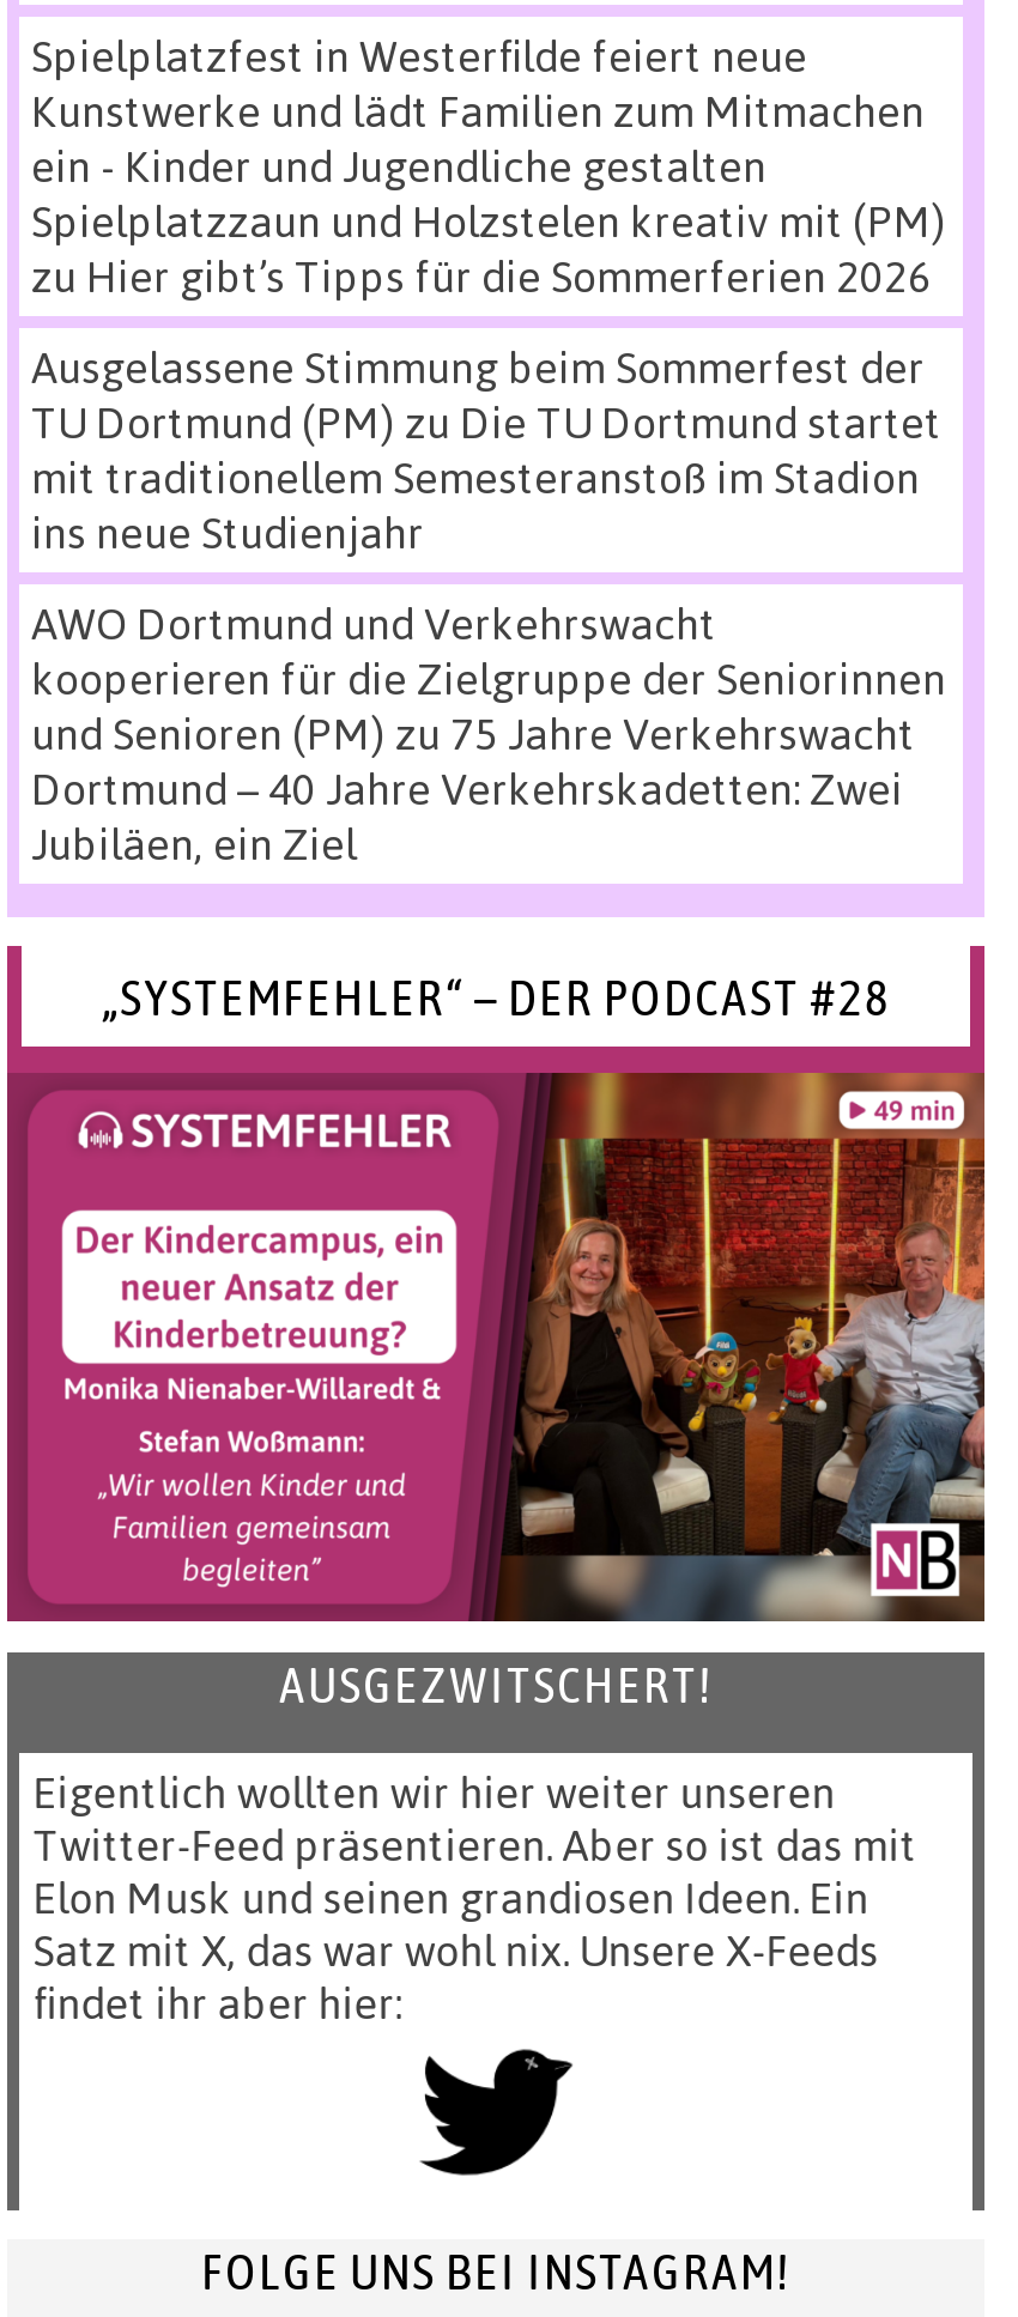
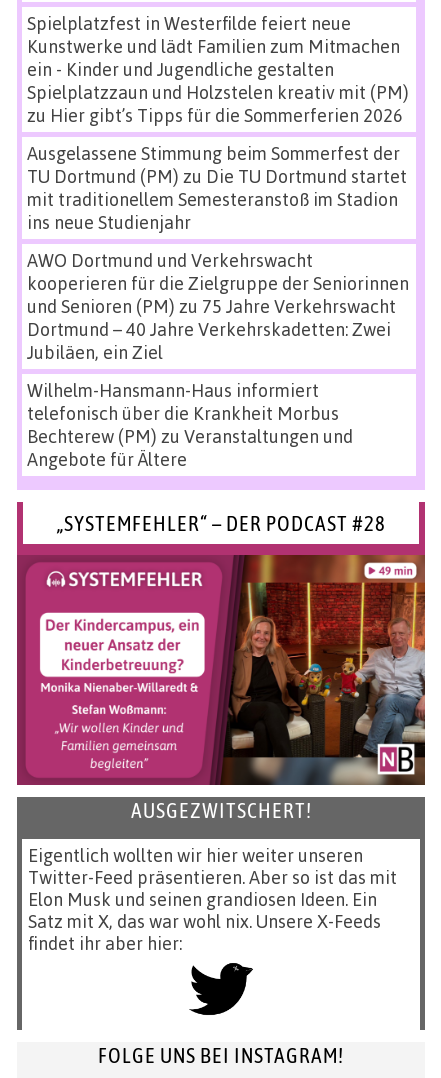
none -> [27,379,353,470] Wilhelm-Hansmann-Haus informiert | telefonisch über die Krankheit Morbus | Bechterew (PM) zu Veranstaltungen und | Angebote für Ältere

